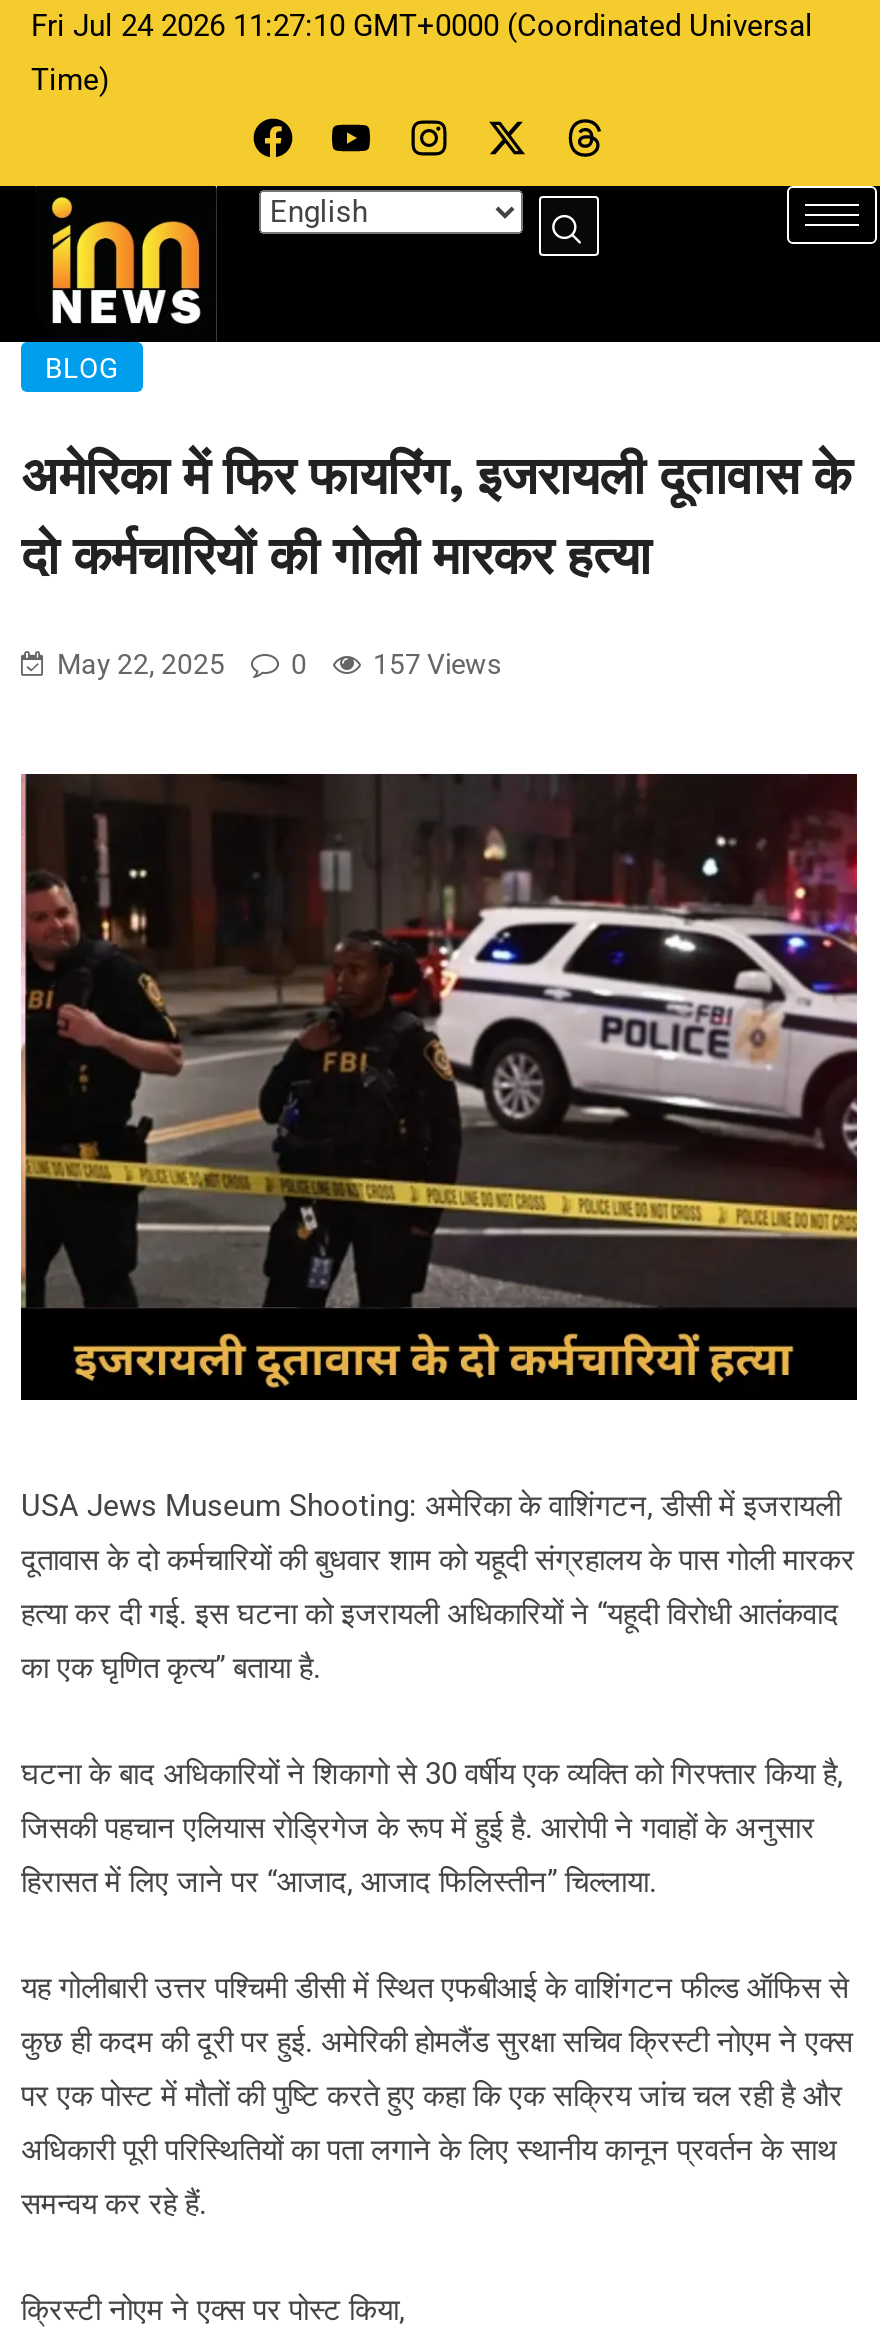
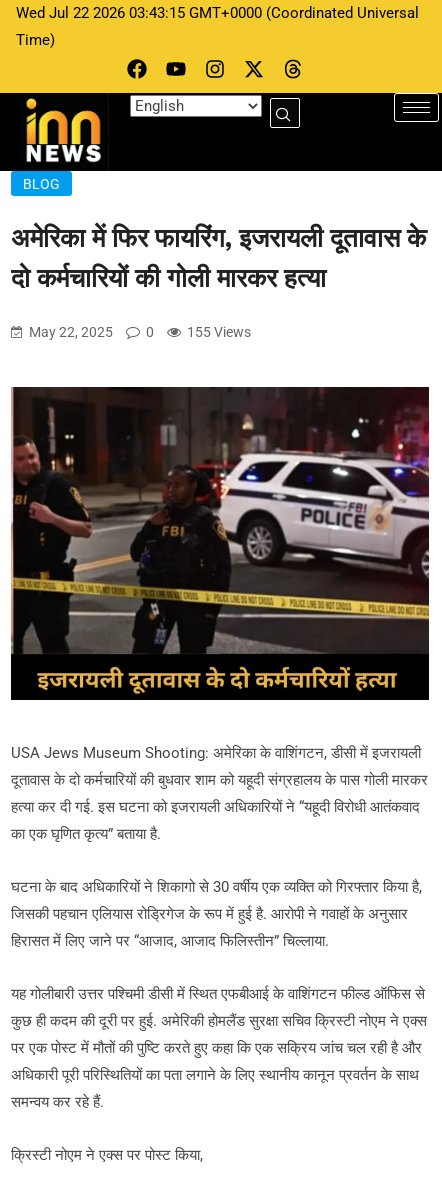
[31,8,813,44] Fri Jul 24 2026 11:27:10 GMT+0000 (Coordinated Universal -> [16,4,419,22] Wed Jul 22 2026 03:43:15 GMT+0000 (Coordinated Universal
[57,648,501,680] May 22, 2025 0 157 Views -> [29,324,251,340] May 22, 2025 0 155 Views

